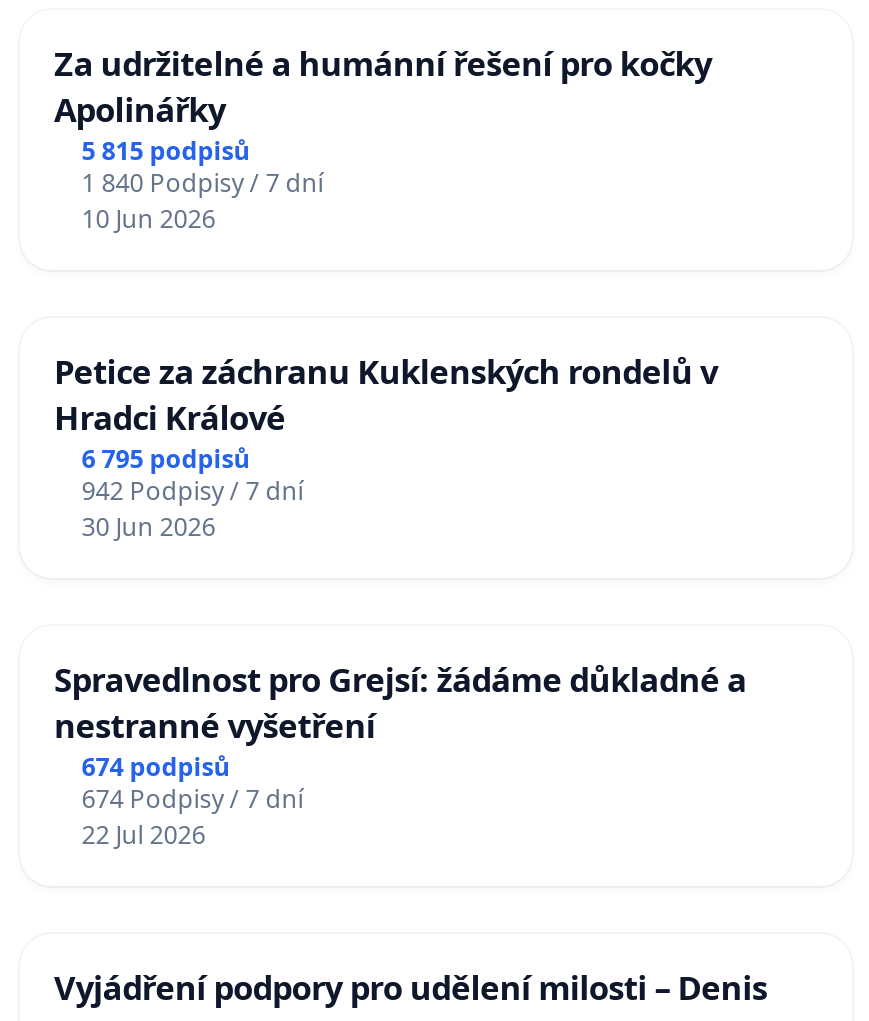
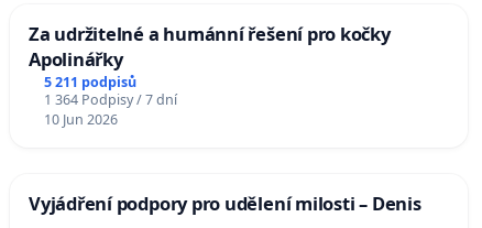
[82,134,250,168] 5 815 podpisů -> [44,72,136,91] 5 211 podpisů
[82,166,324,200] 1 840 Podpisy / 7 dní -> [44,90,177,109] 1 364 Podpisy / 7 dní
[54,348,747,851] Petice za záchranu Kuklenských rondelů v | Hradci Králové | 6 795 podpisů | 942 Podpisy / 7 dní | 30 Jun 2026 | Spravedlnost pro Grejsí: žádáme důkladné a | nestranné vyšetření | 674 podpisů | 674 Podpisy / 7 dní | 22 Jul 2026 -> none

